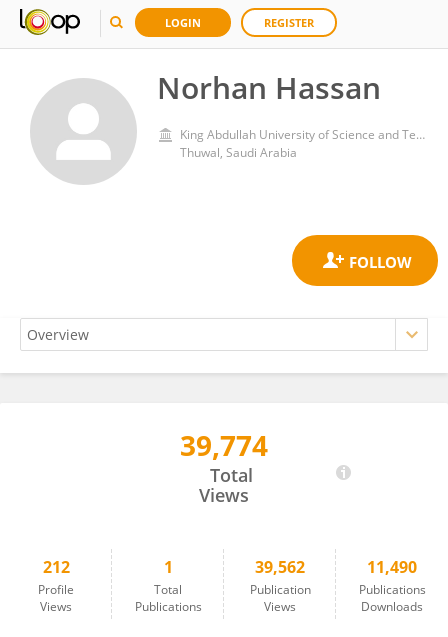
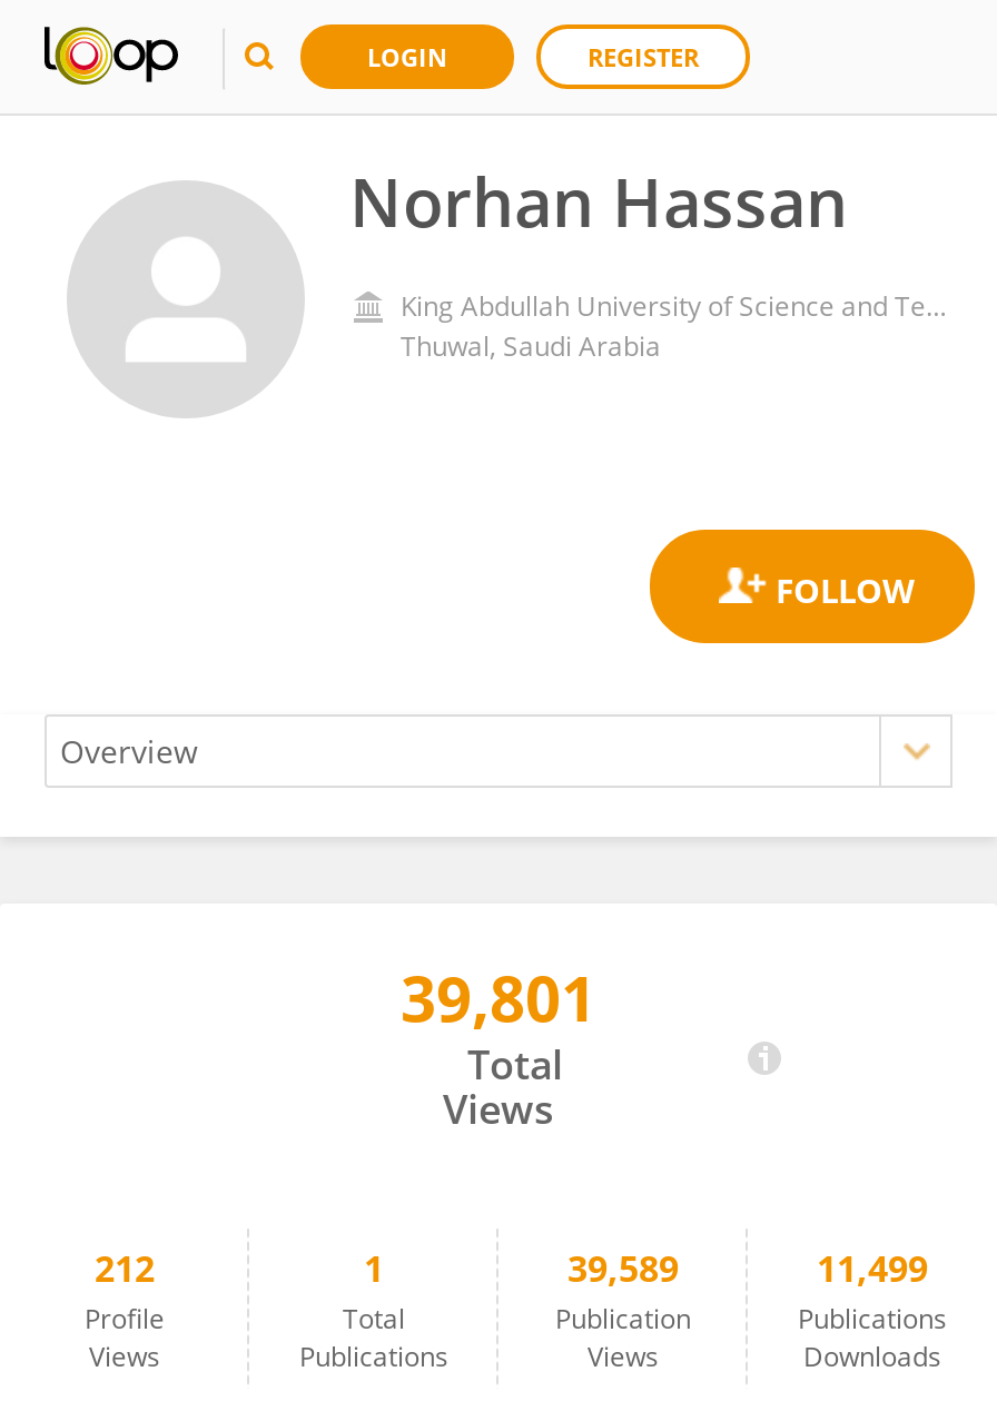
[180,426,268,464] 39,774 -> [401,955,596,1039] 39,801
[255,556,305,578] 39,562 -> [567,1244,679,1293] 39,589
[367,556,417,578] 11,490 -> [817,1244,928,1293] 11,499

